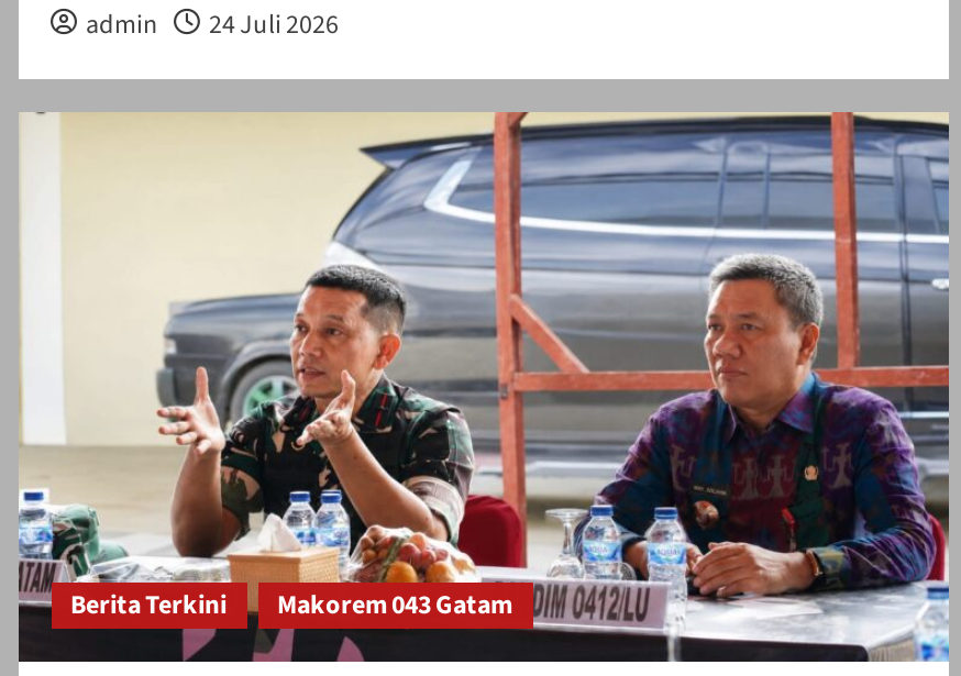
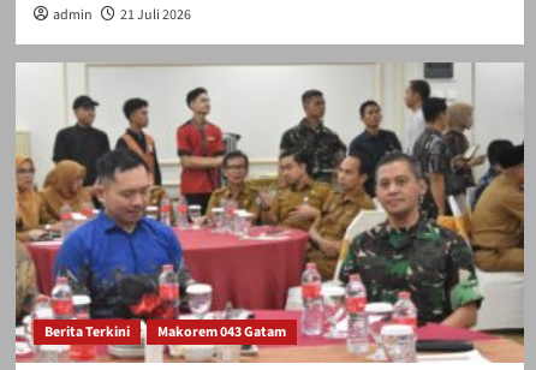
[86,8,339,45] admin 24 Juli 2026 -> [52,4,190,25] admin 21 Juli 2026
[16,112,951,664] [image] -> [14,61,525,364] [image]

